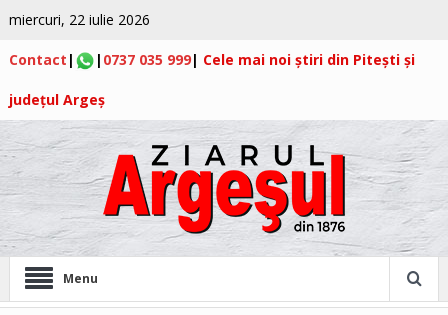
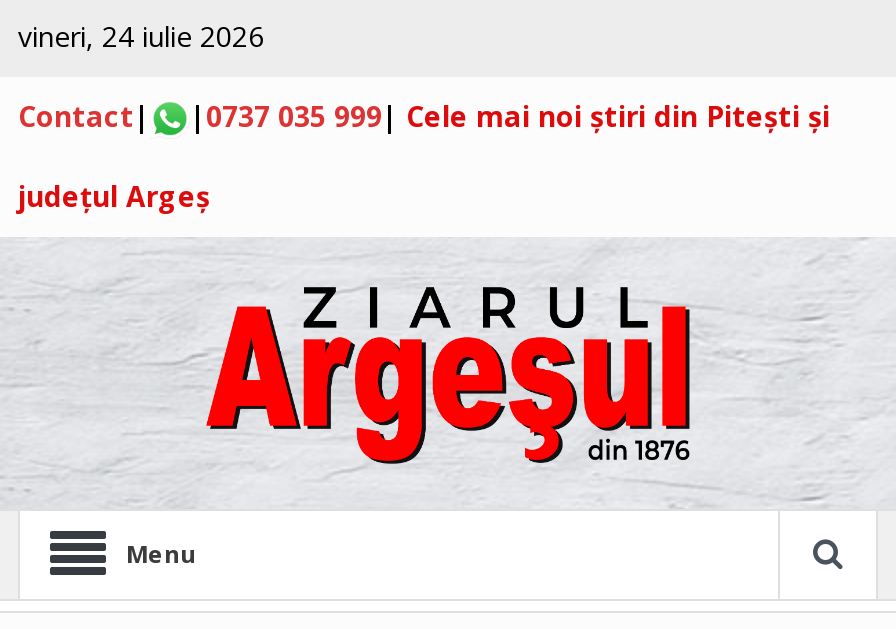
[9,10,150,29] miercuri, 22 iulie 2026 -> [18,17,264,55] vineri, 24 iulie 2026

